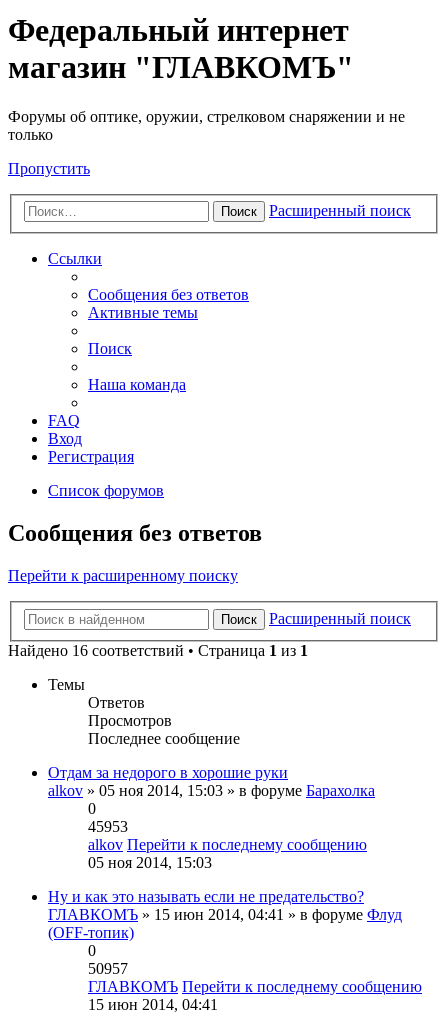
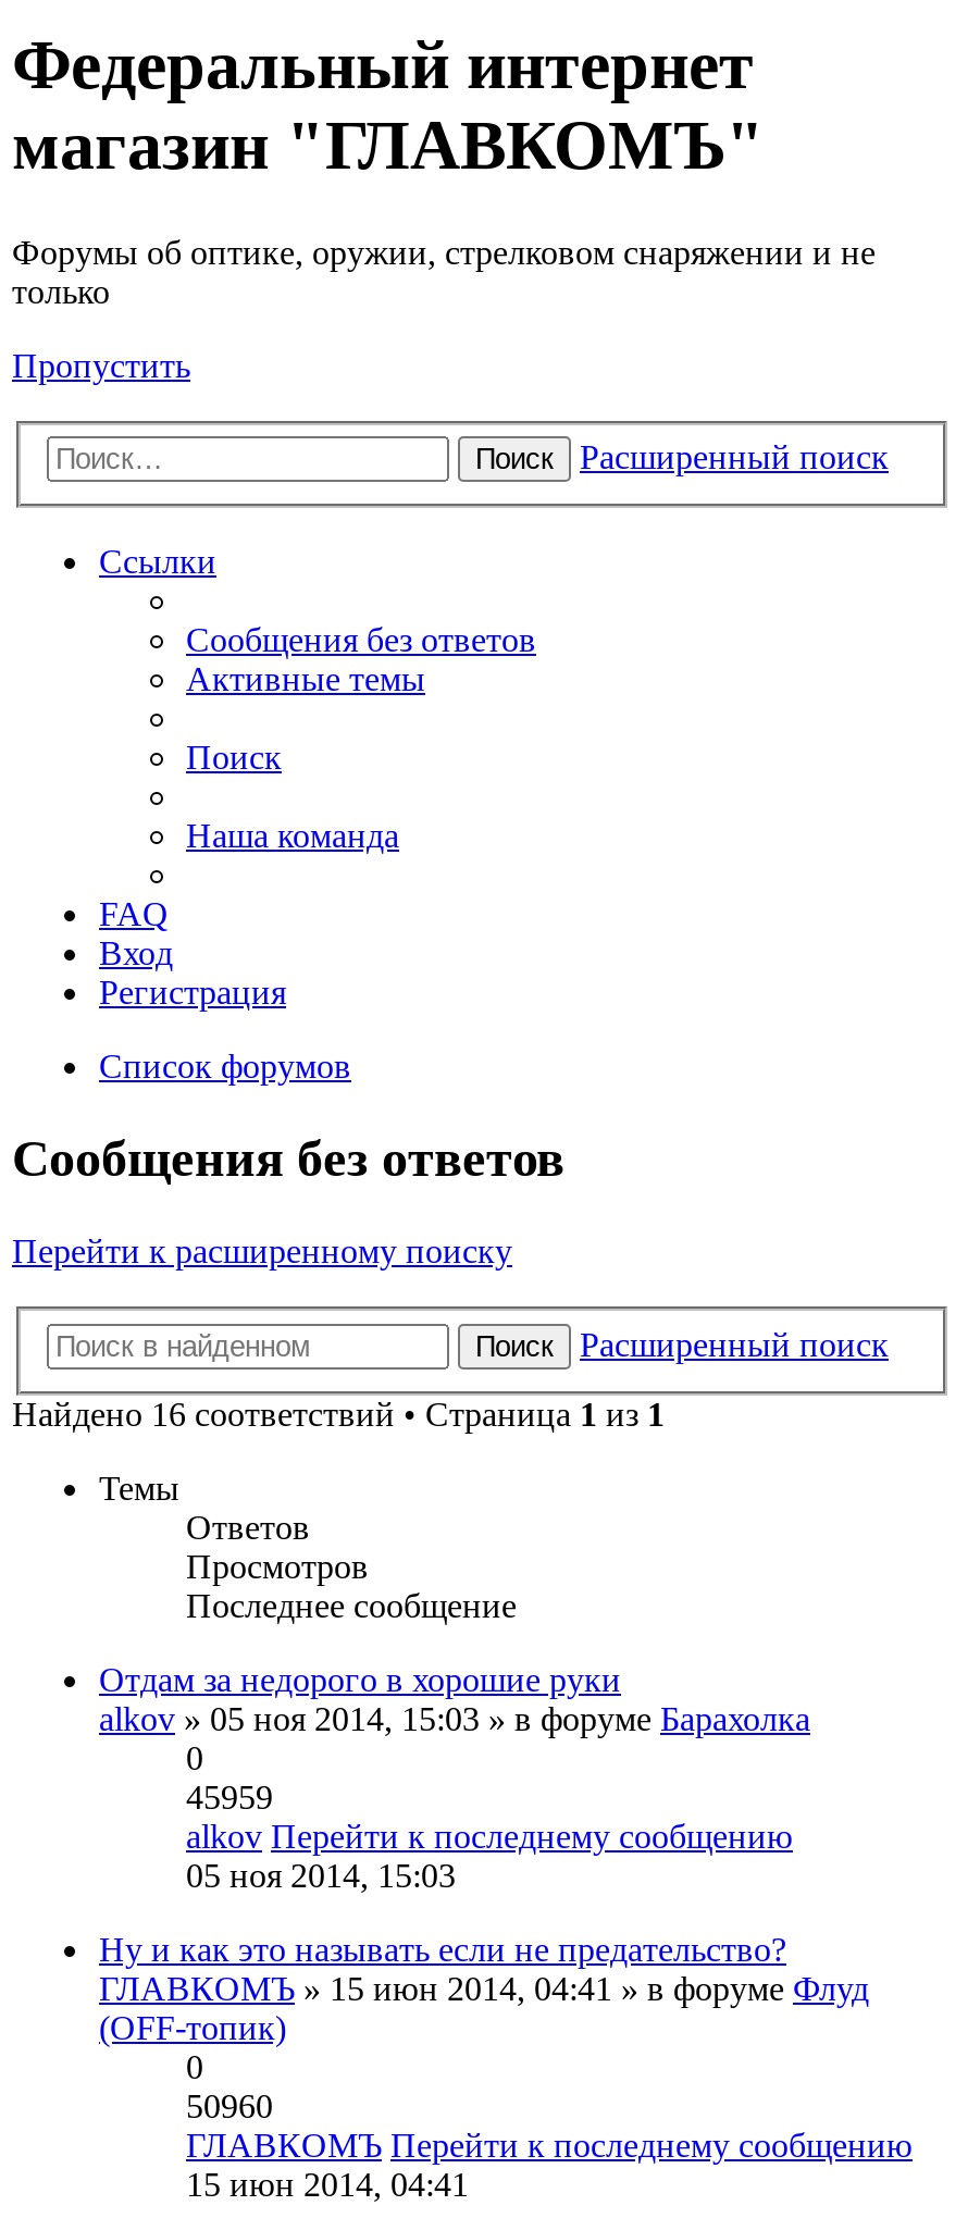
[88,818,128,835] 45953 -> [186,1778,273,1815] 45959
[88,960,128,977] 50957 -> [186,2087,273,2124] 50960

